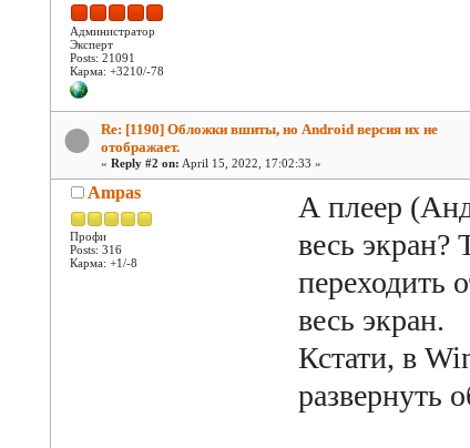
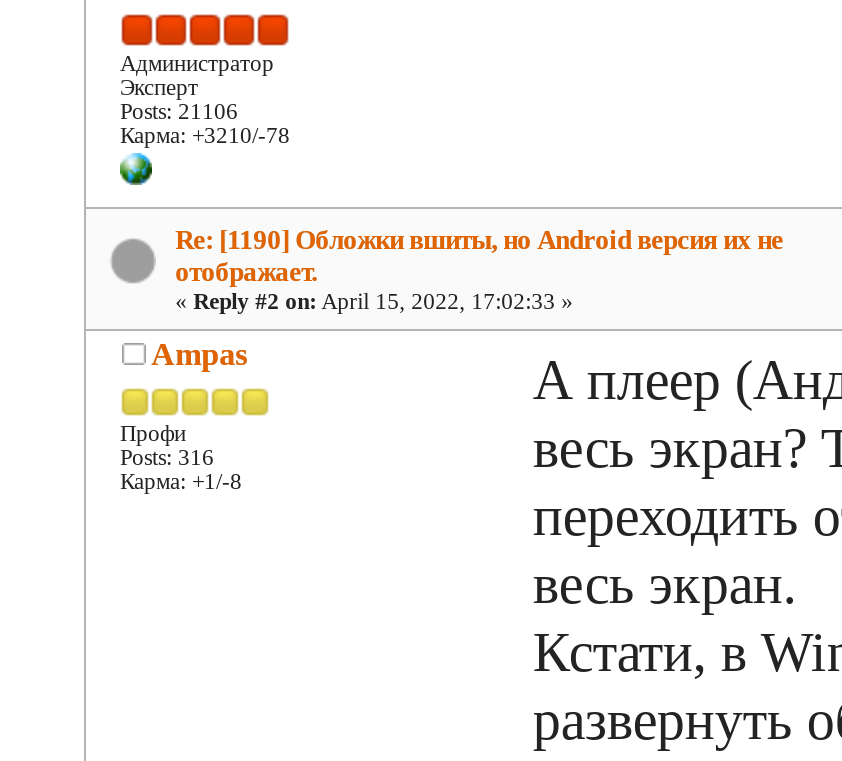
[70,50,135,64] Posts: 21091 -> [120,98,238,122] Posts: 21106

